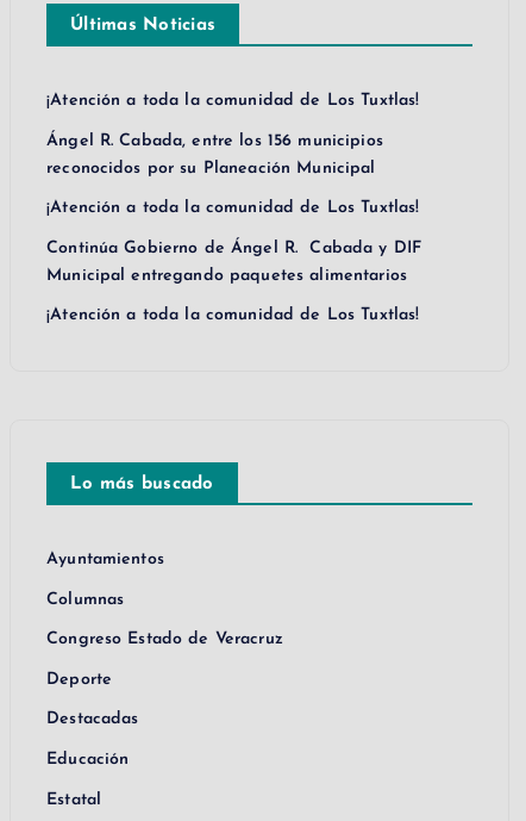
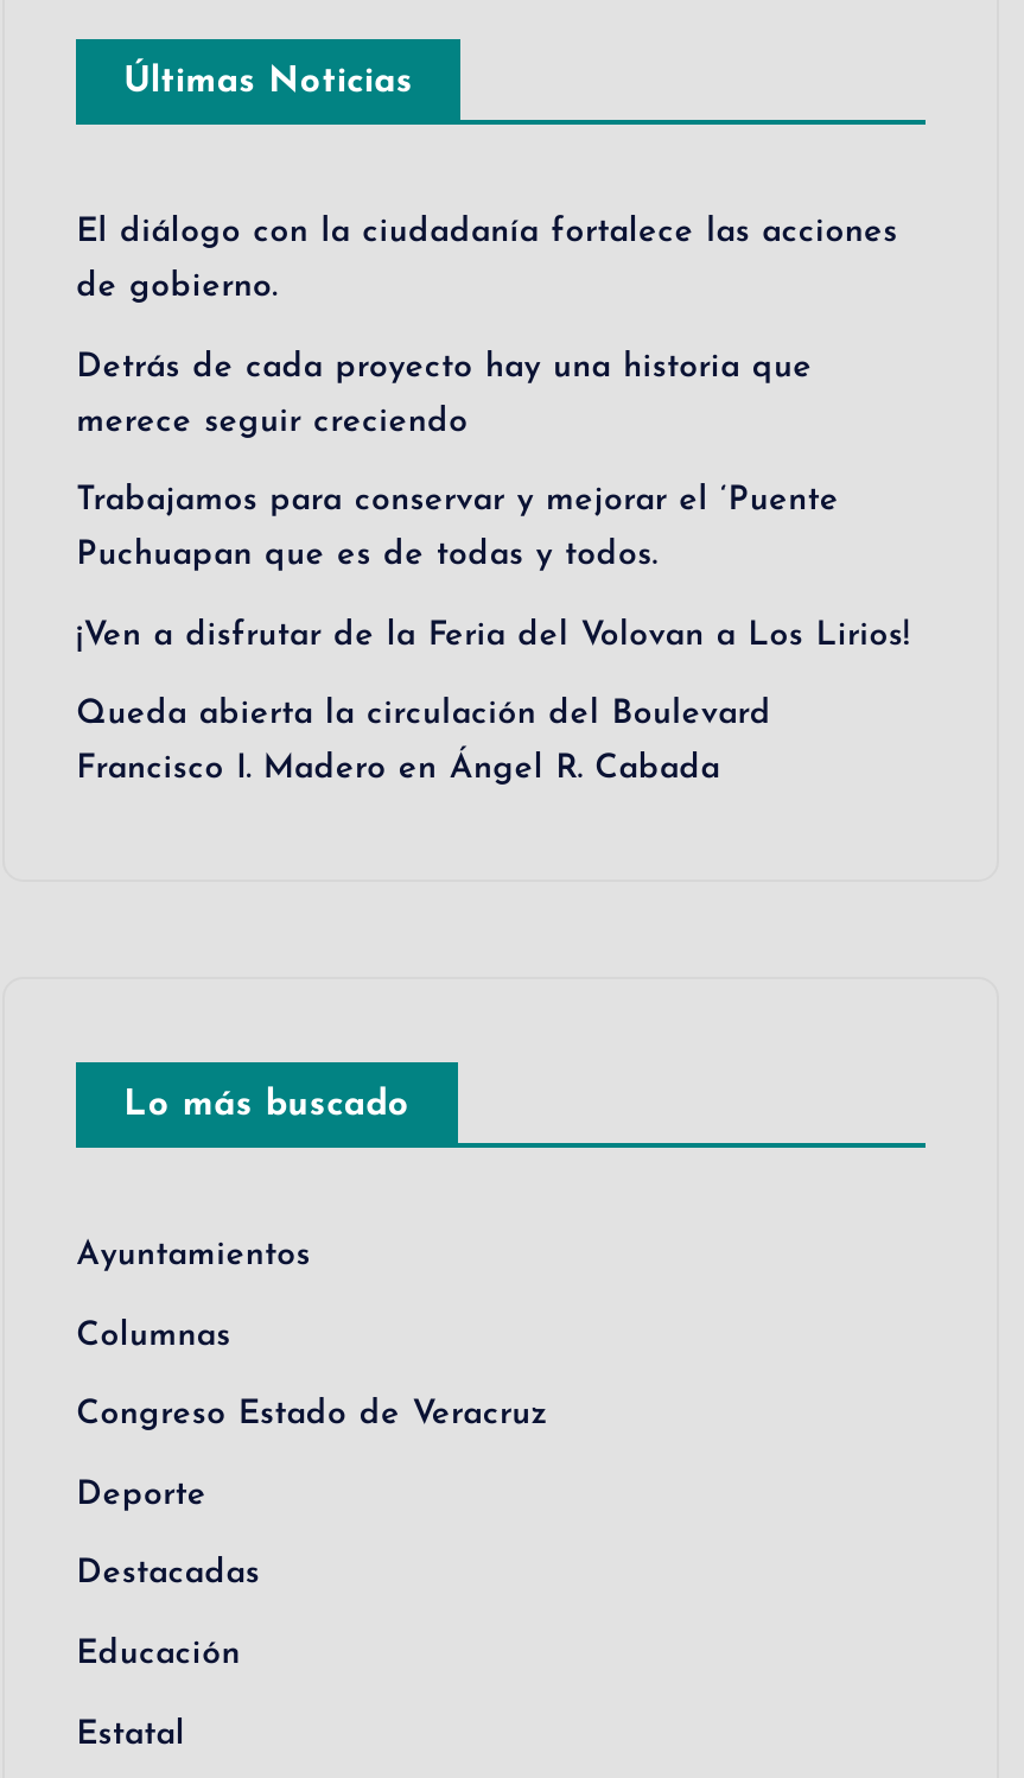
[47,92,421,324] ¡Atención a toda la comunidad de Los Tuxtlas! | Ángel R. Cabada, entre los 156 municipios | reconocidos por su Planeación Municipal | ¡Atención a toda la comunidad de Los Tuxtlas! | Continúa Gobierno de Ángel R. Cabada y DIF | Municipal entregando paquetes alimentarios | ¡Atención a toda la comunidad de Los Tuxtlas! -> [76,215,911,787] El diálogo con la ciudadanía fortalece las acciones | de gobierno. | Detrás de cada proyecto hay una historia que | merece seguir creciendo | Trabajamos para conservar y mejorar el ‘Puente | Puchuapan que es de todas y todos. | ¡Ven a disfrutar de la Feria del Volovan a Los Lirios! | Queda abierta la circulación del Boulevard | Francisco I. Madero en Ángel R. Cabada

